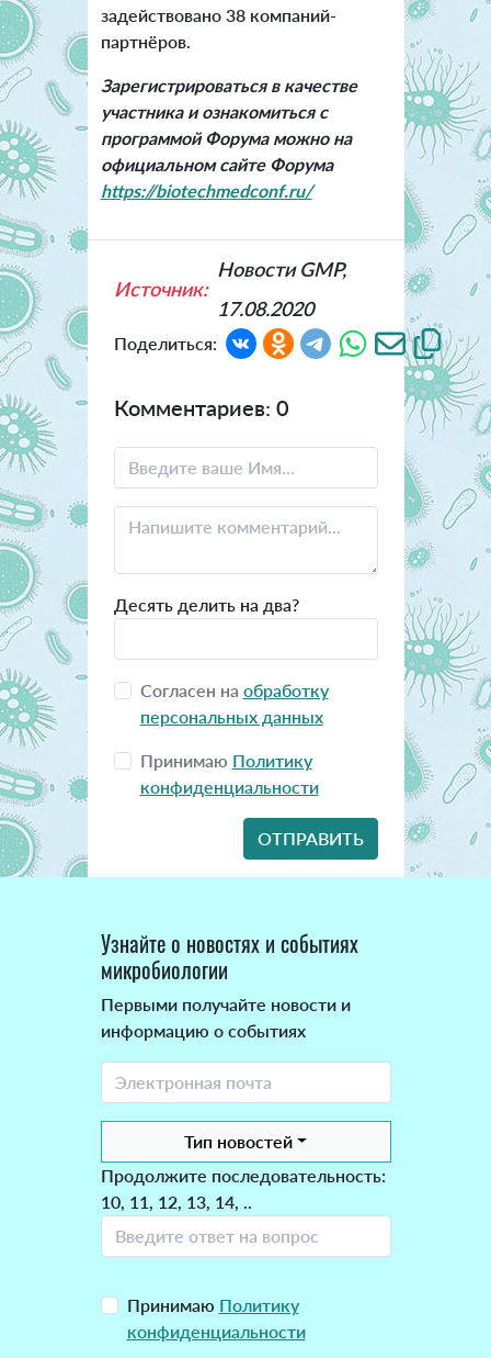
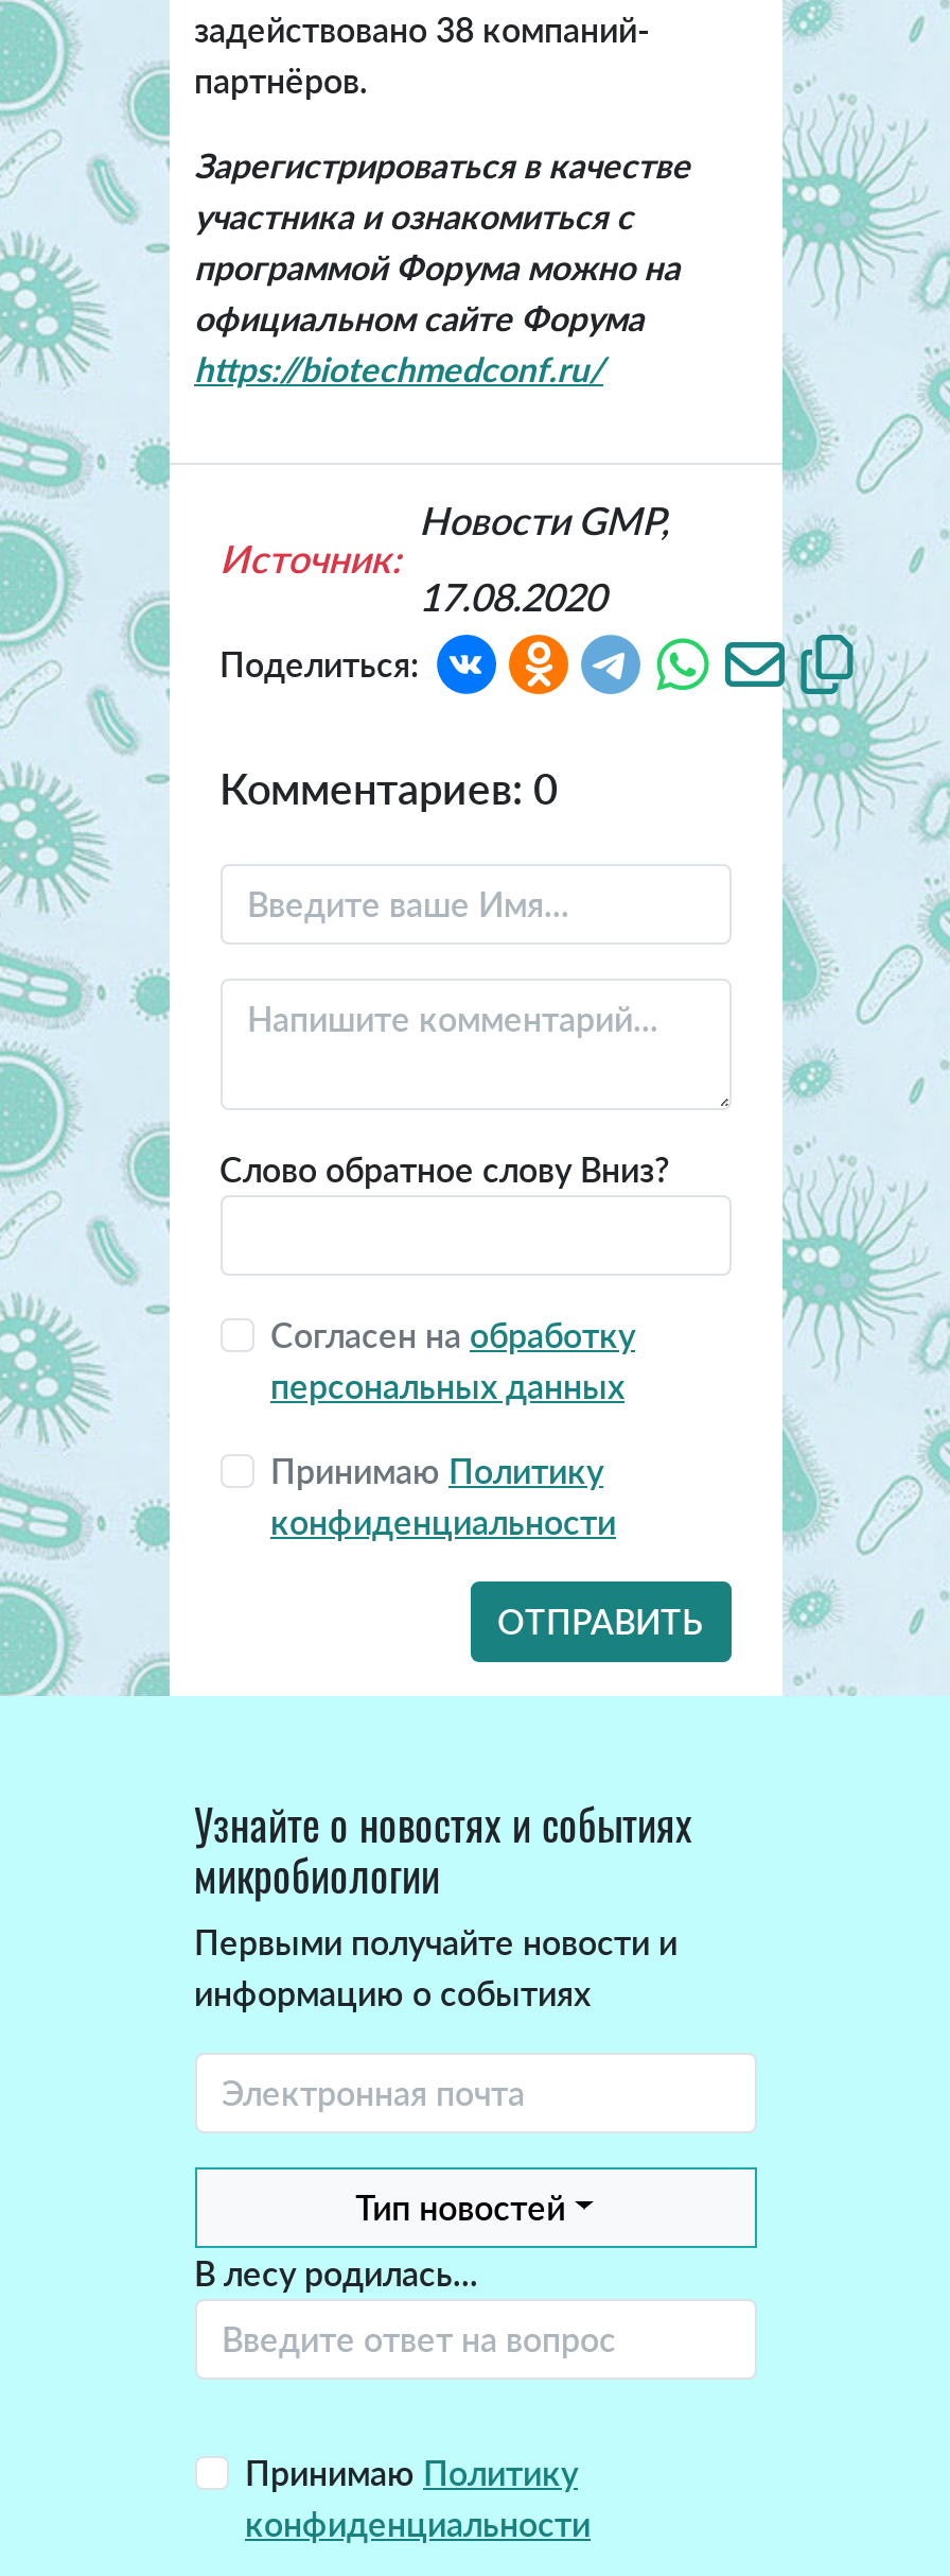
[113,593,299,614] Десять делить на два? -> [219,1147,669,1188] Слово обратное слову Вниз?
[100,1164,385,1211] Продолжите последовательность: | 10, 11, 12, 13, 14, .. -> [194,2251,478,2292] В лесу родилась...

